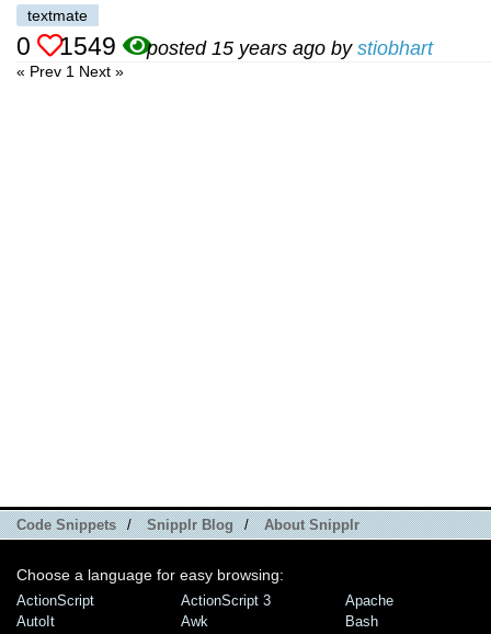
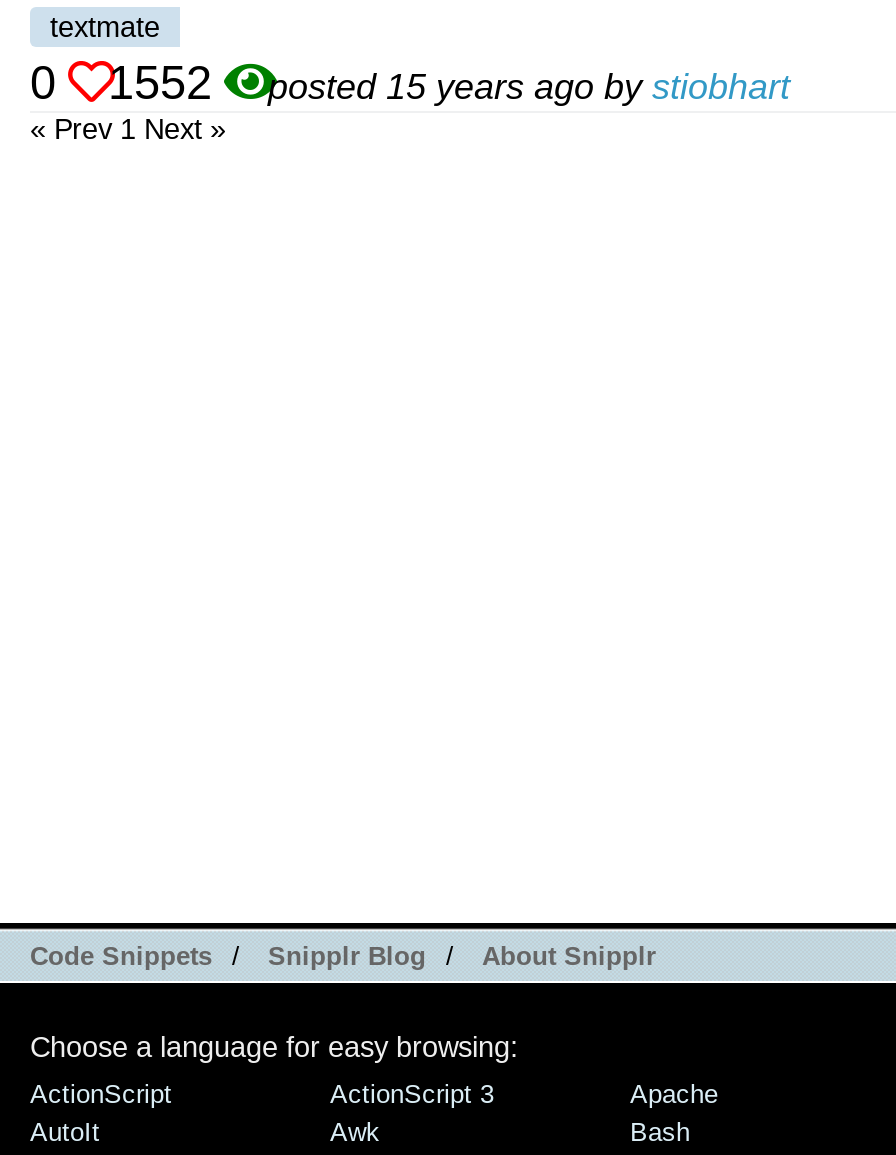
[16,31,433,60] 0 1549 posted 15 years ago by stiobhart -> [30,56,790,108] 0 1552 posted 15 years ago by stiobhart

